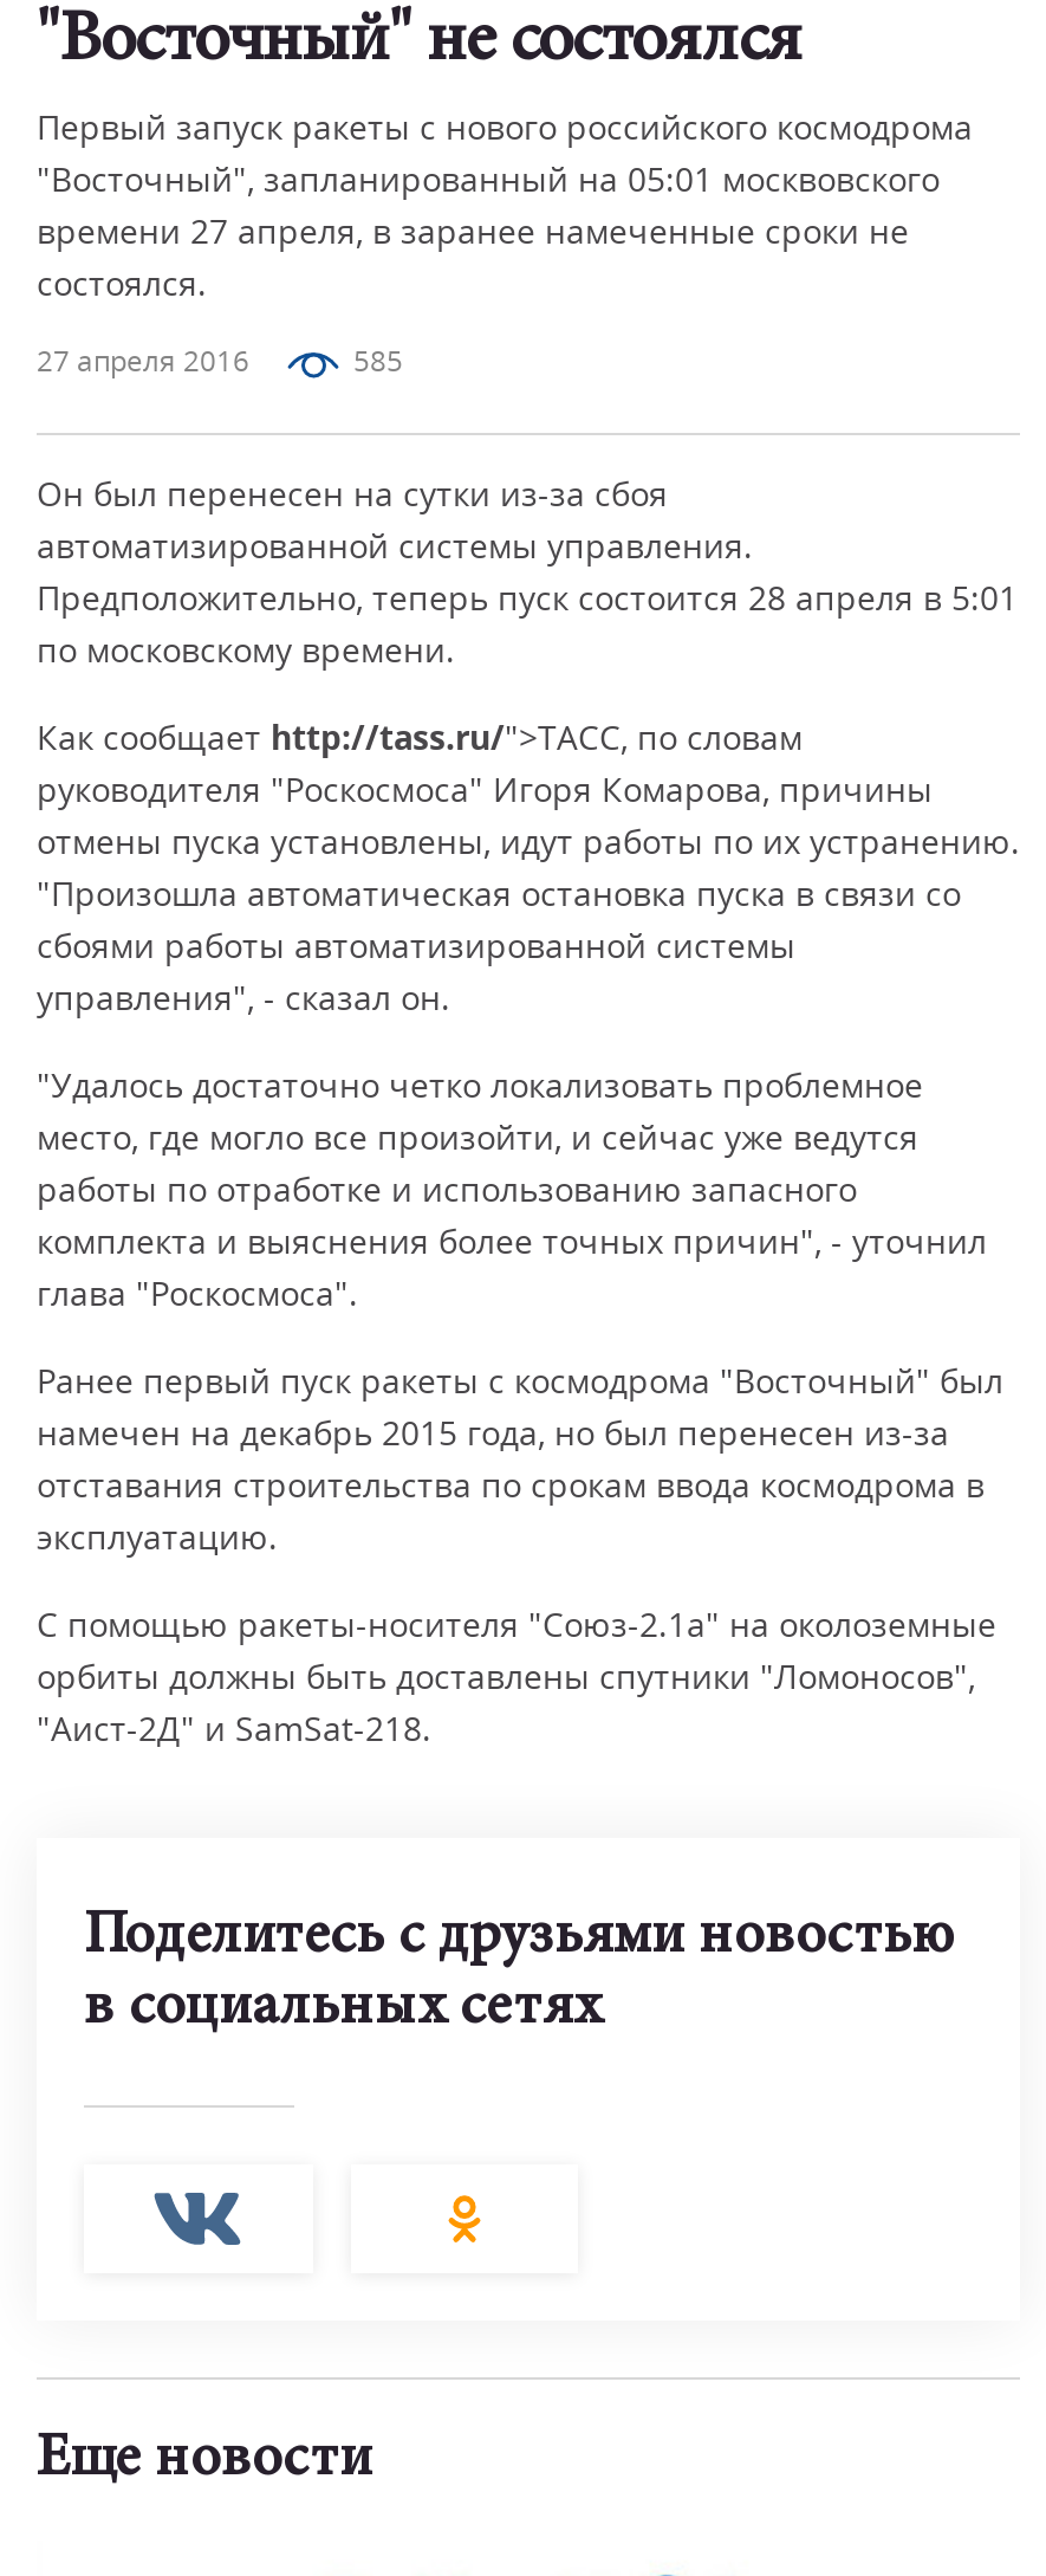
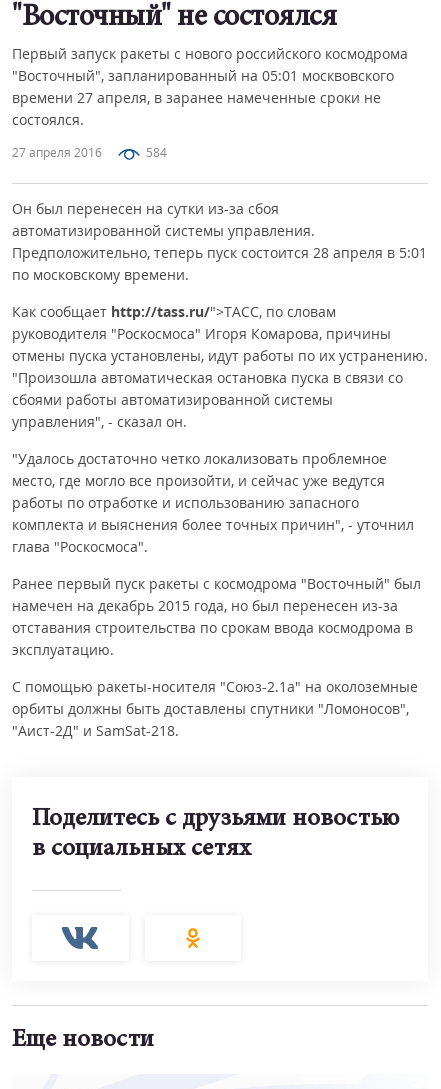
[353,341,403,381] 585 -> [146,144,167,161] 584

